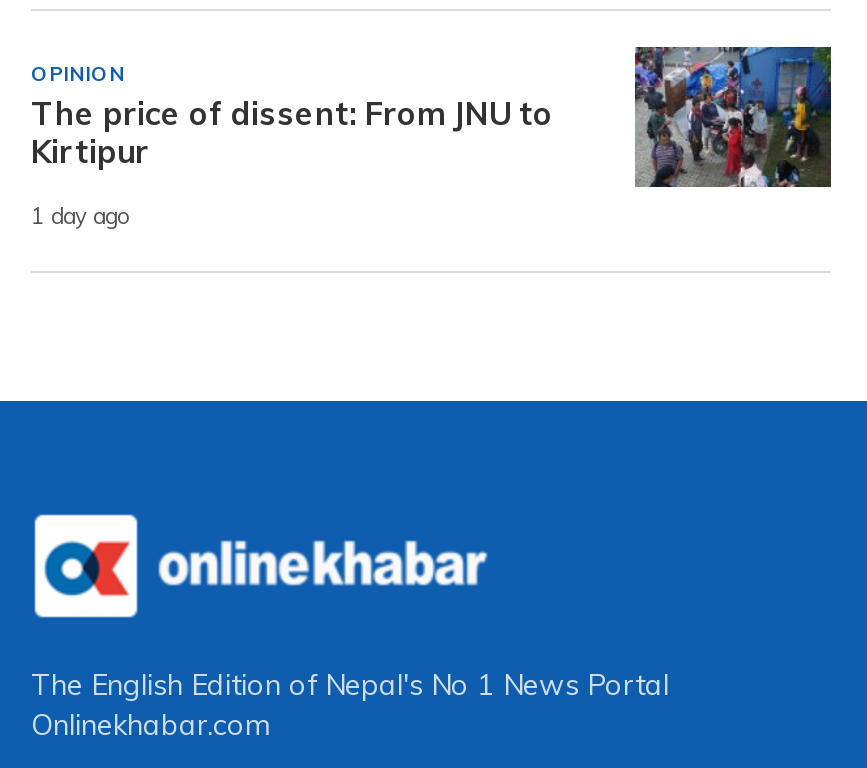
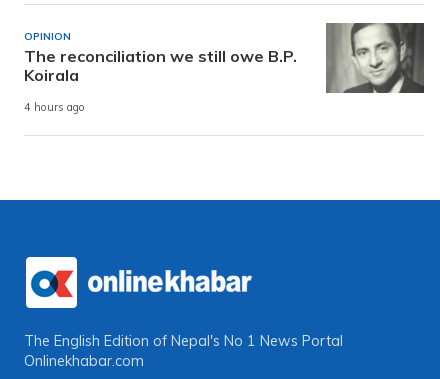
[635,44,831,188] [image] -> [326,22,424,93] [image]
[31,94,553,172] The price of dissent: From JNU to | Kirtipur -> [24,46,297,85] The reconciliation we still owe B.P. | Koirala
[31,203,129,231] 1 day ago -> [24,100,85,114] 4 hours ago

